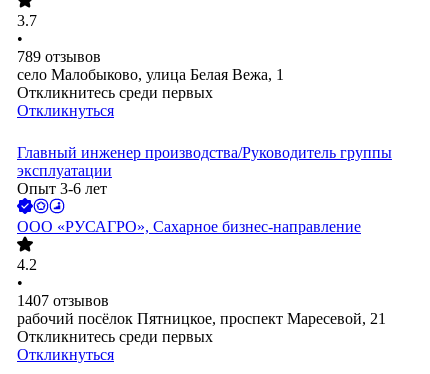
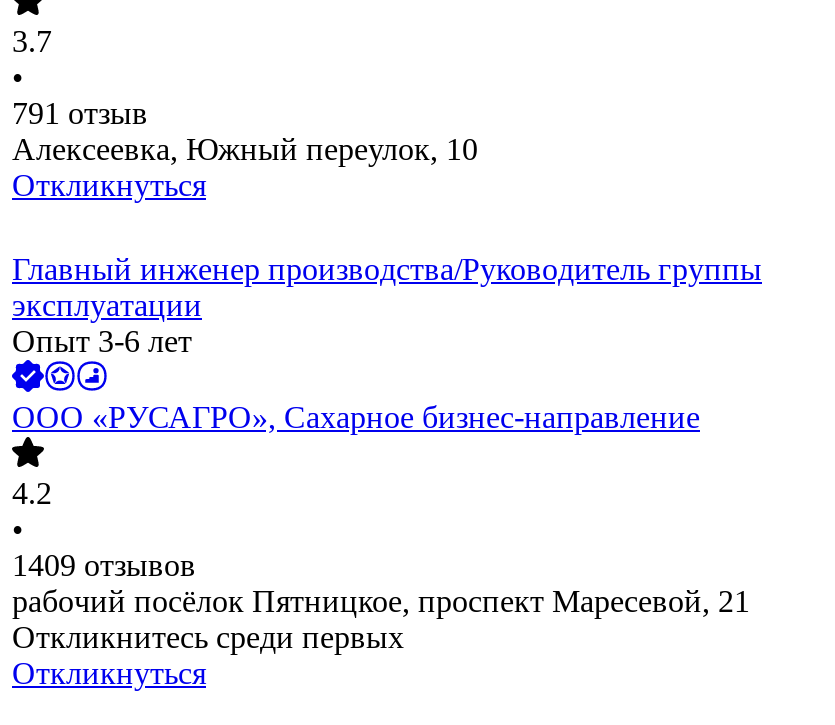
[17,48,284,101] 789 отзывов | село Малобыково, улица Белая Вежа, 1 | Откликнитесь среди первых -> [12,97,478,167] 791 отзыв | Алексеевка, Южный переулок, 10
[17,292,109,309] 1407 отзывов -> [12,549,196,583] 1409 отзывов

